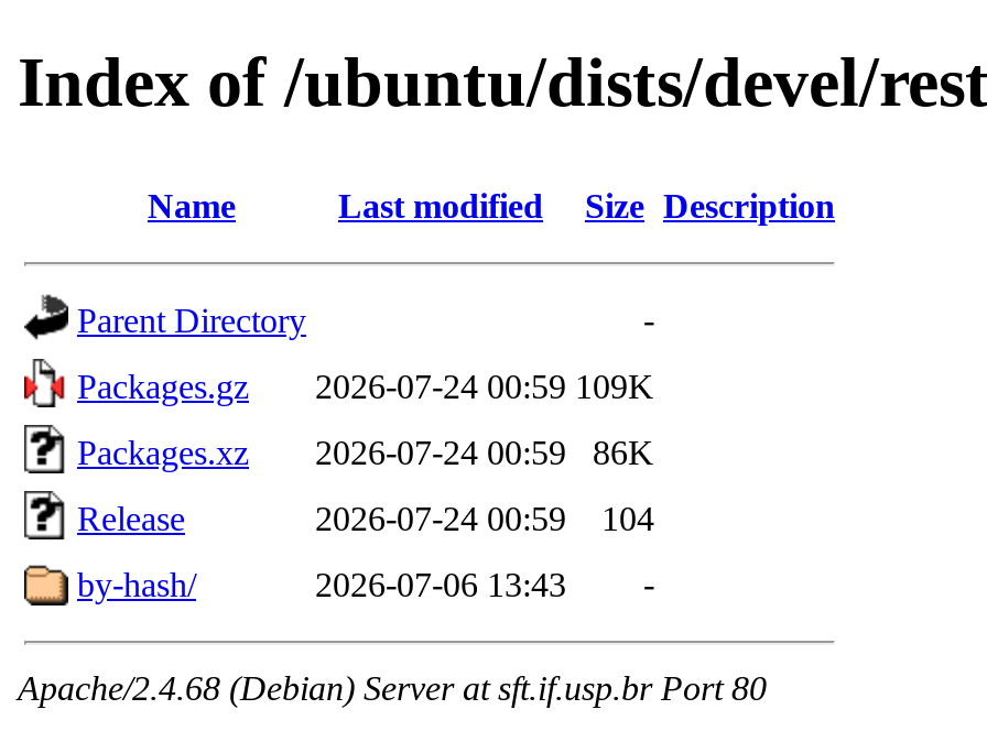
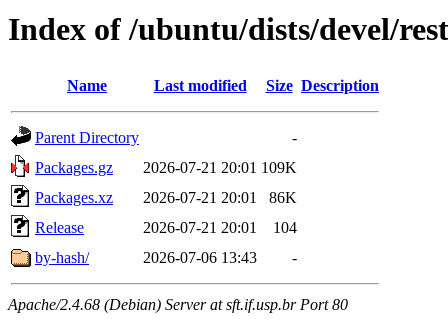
[77,367,654,405] Packages.gz 2026-07-24 00:59 109K -> [35,159,297,176] Packages.gz 2026-07-21 20:01 109K
[77,434,654,471] Packages.xz 2026-07-24 00:59 86K -> [35,189,297,206] Packages.xz 2026-07-21 20:01 86K
[315,500,654,537] 2026-07-24 00:59 104 -> [143,219,297,236] 2026-07-21 20:01 104

